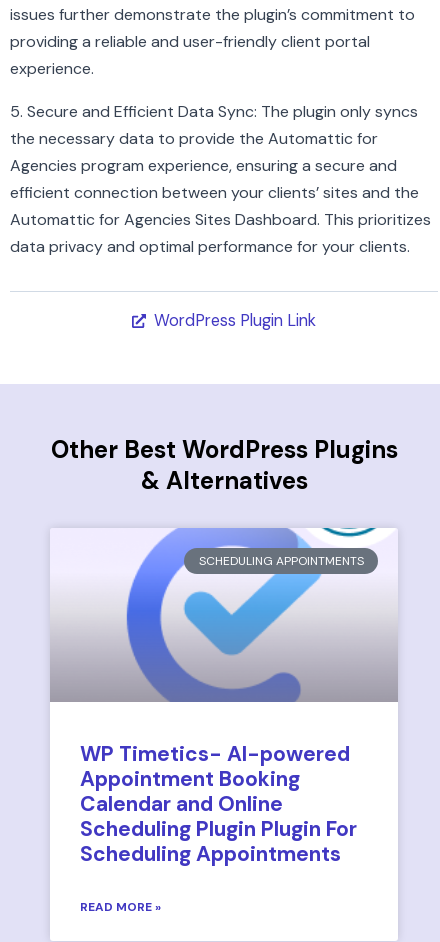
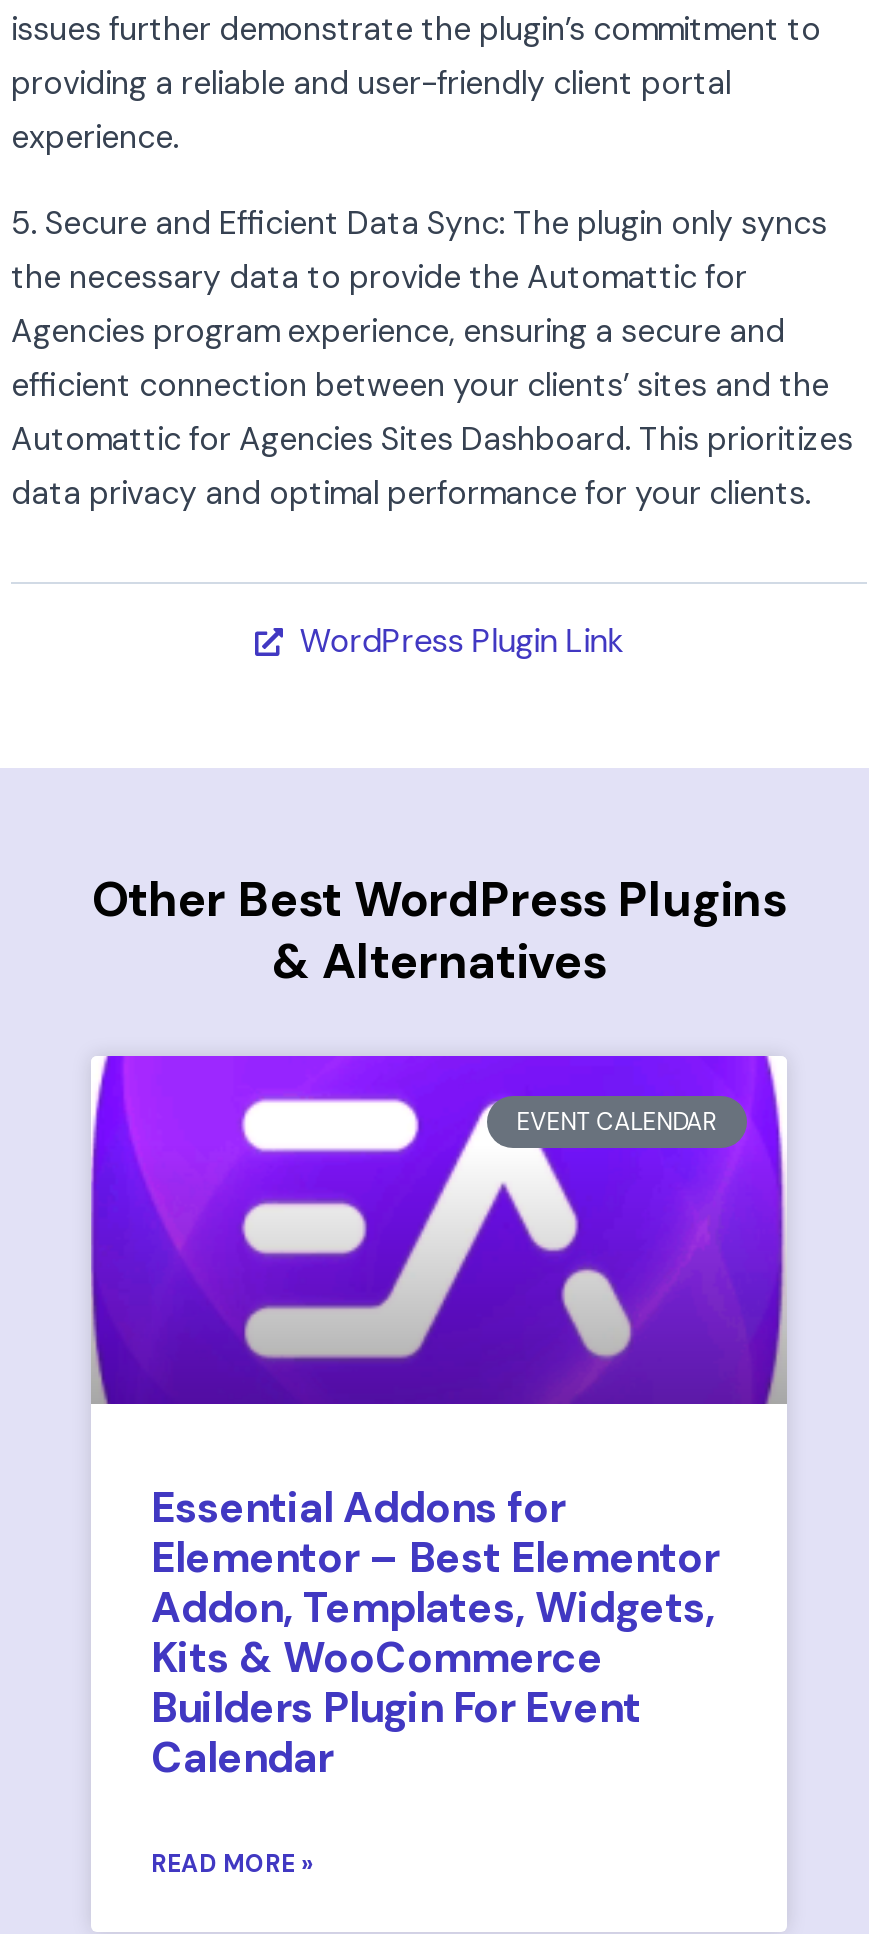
[50,528,397,703] [image] | SCHEDULING APPOINTMENTS -> [89,1054,785,1406] [image] | EVENT CALENDAR
[80,740,357,868] WP Timetics- AI-powered | Appointment Booking | Calendar and Online | Scheduling Plugin Plugin For | Scheduling Appointments -> [151,1480,719,1786] Essential Addons for | Elementor – Best Elementor | Addon, Templates, Widgets, | Kits & WooCommerce | Builders Plugin For Event | Calendar

